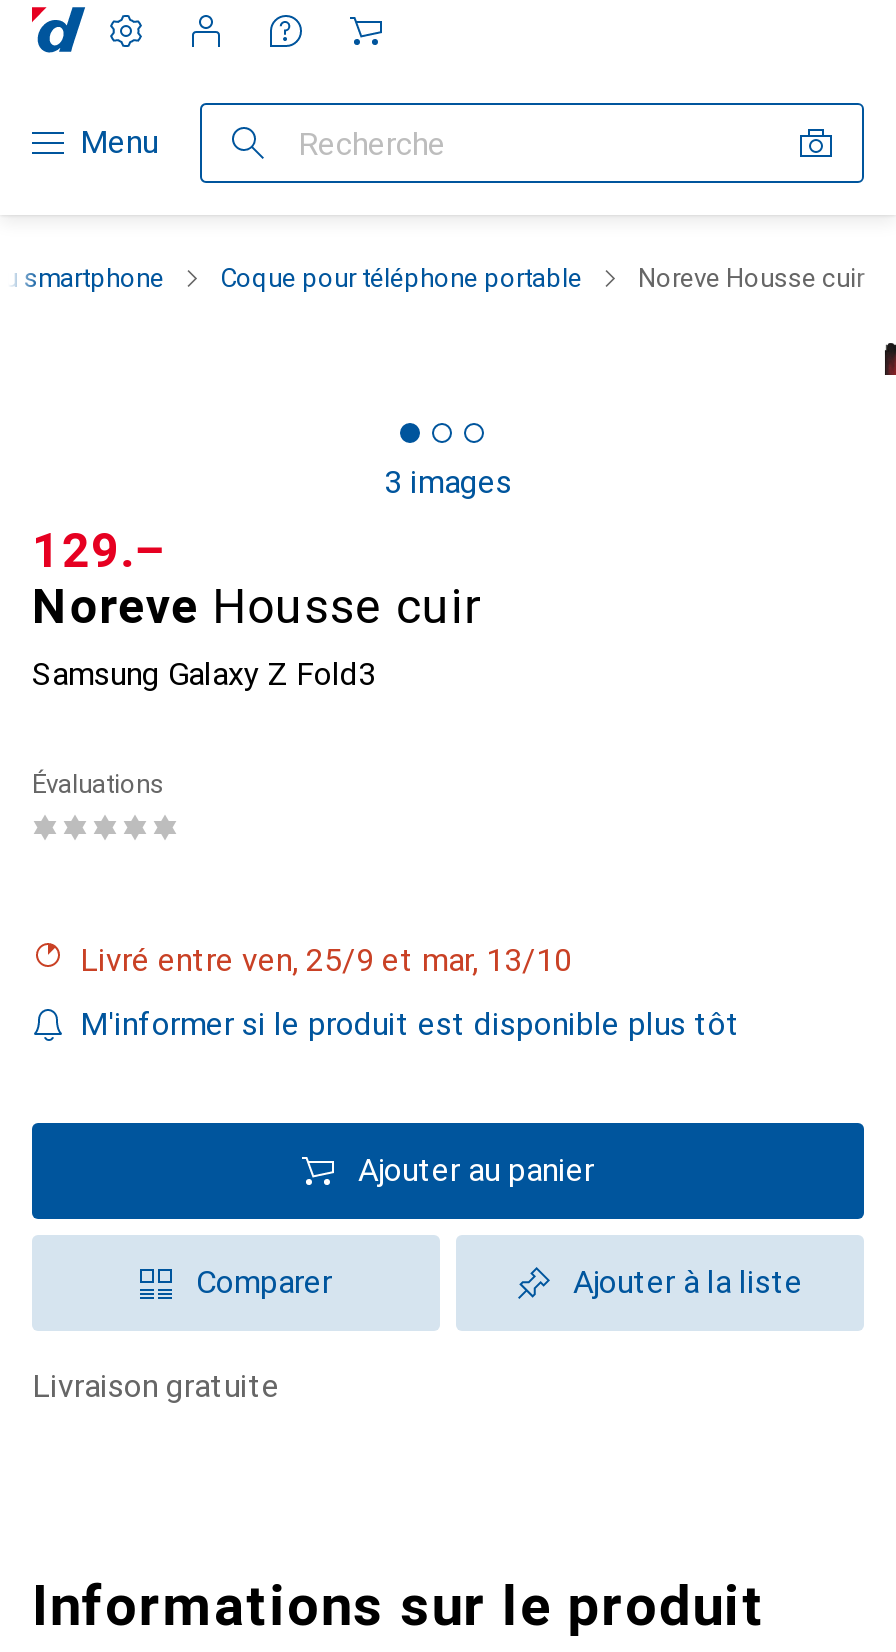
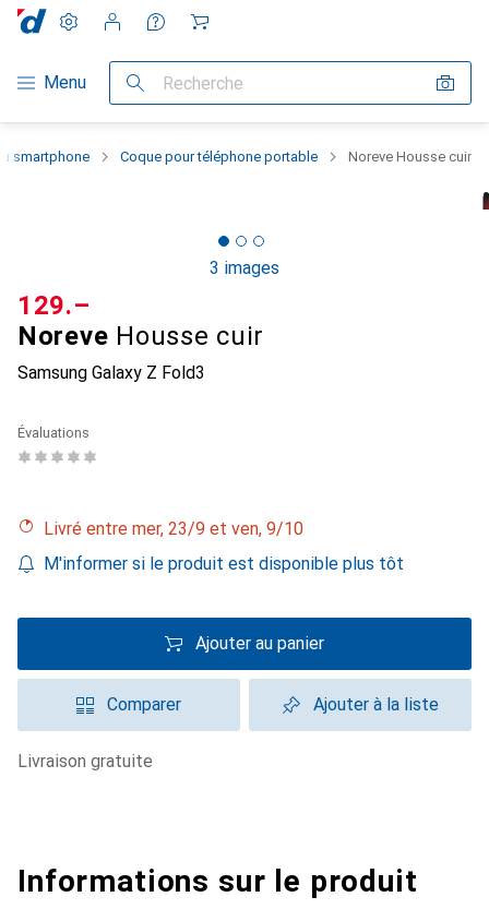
[98,941,572,979] Livré entre ven, 25/9 et mar, 13/10 -> [53,518,303,539] Livré entre mer, 23/9 et ven, 9/10

